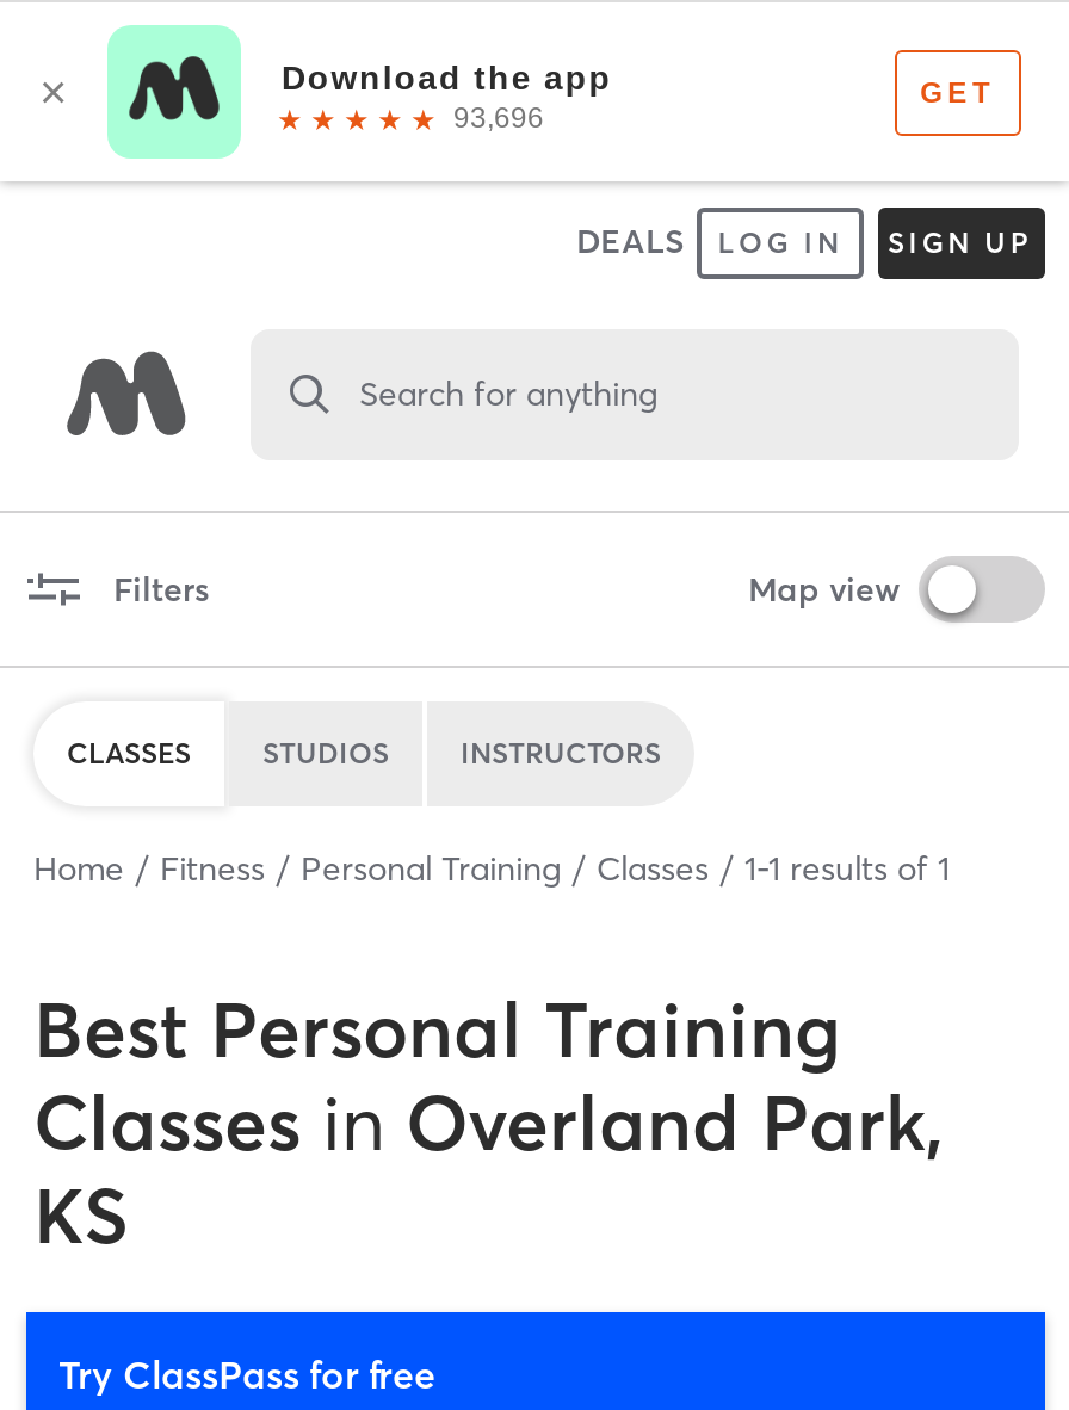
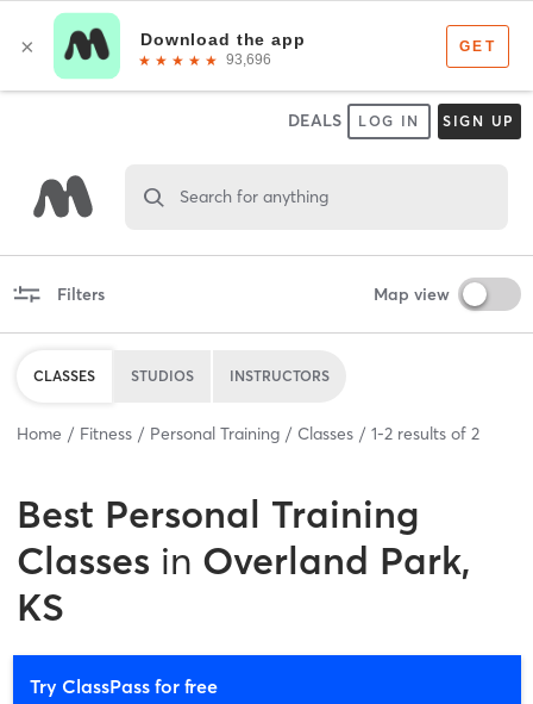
[33,846,950,889] Home Fitness Personal Training Classes 1-1 results of 1 -> [17,422,479,444] Home Fitness Personal Training Classes 1-2 results of 2

